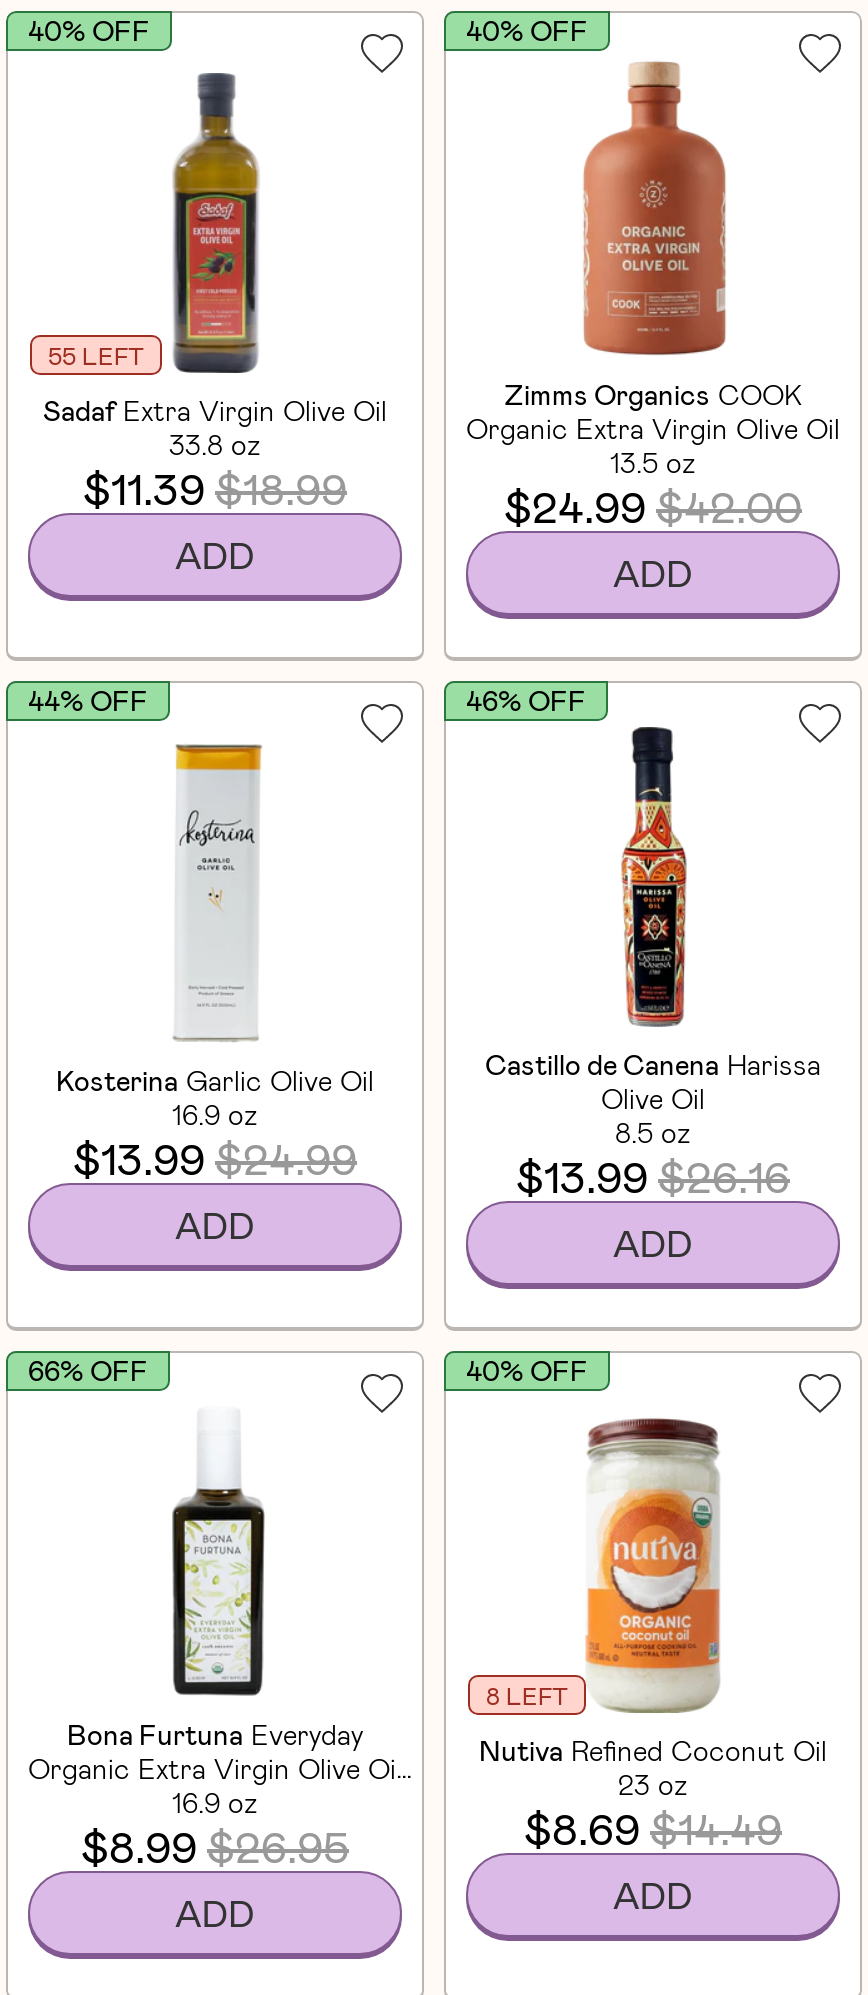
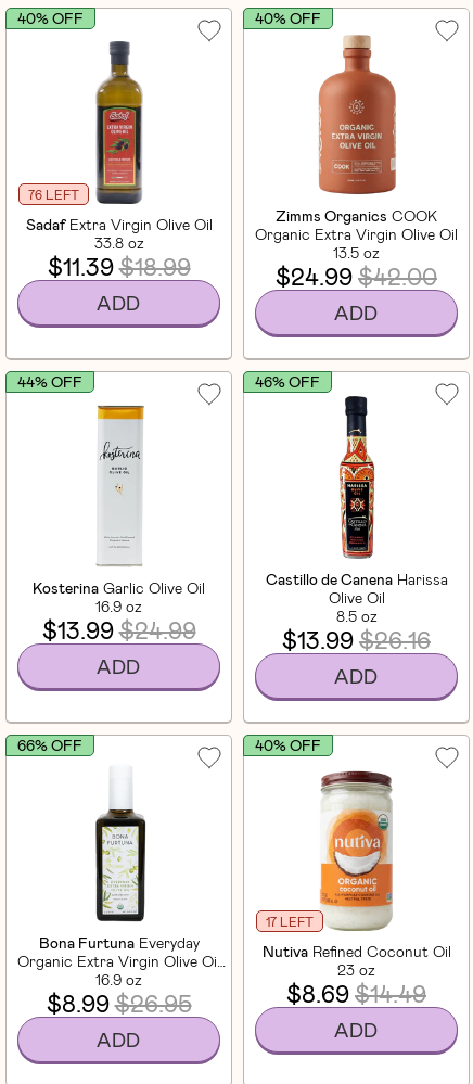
[48,341,144,369] 55 LEFT -> [28,187,79,202] 76 LEFT
[486,1681,568,1709] 8 LEFT -> [266,914,314,929] 17 LEFT

